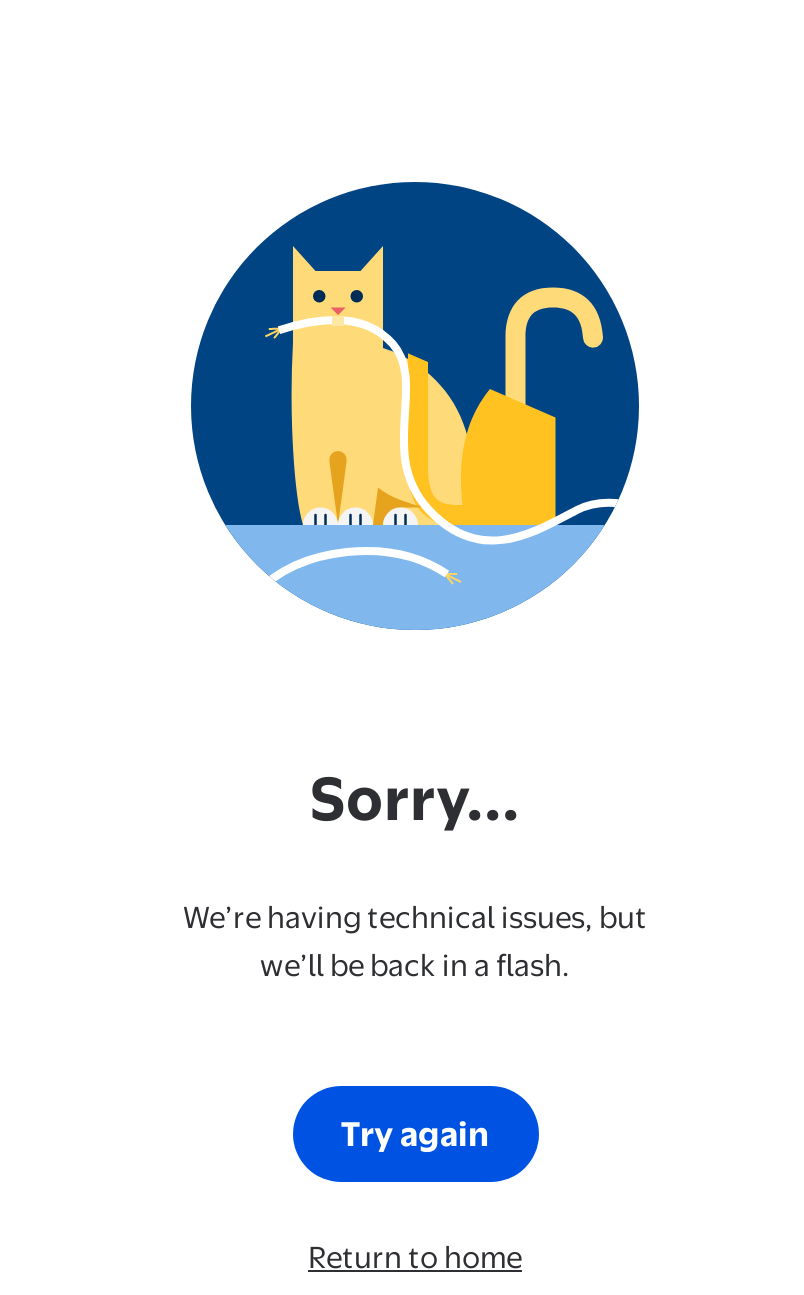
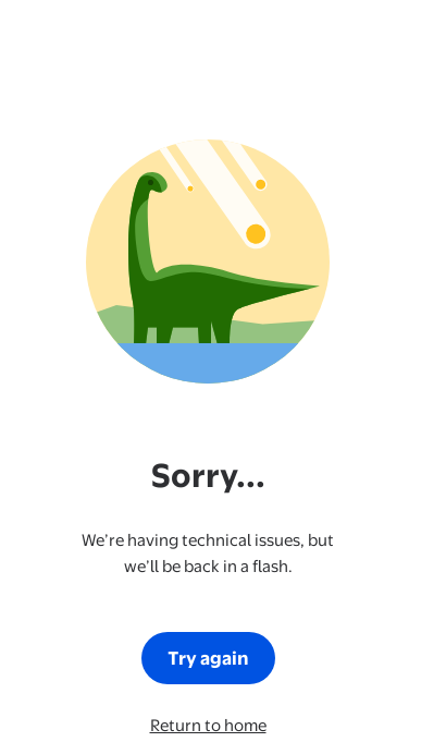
[189,180,641,586] [image] -> [86,139,330,358] [image]

